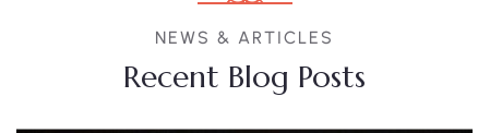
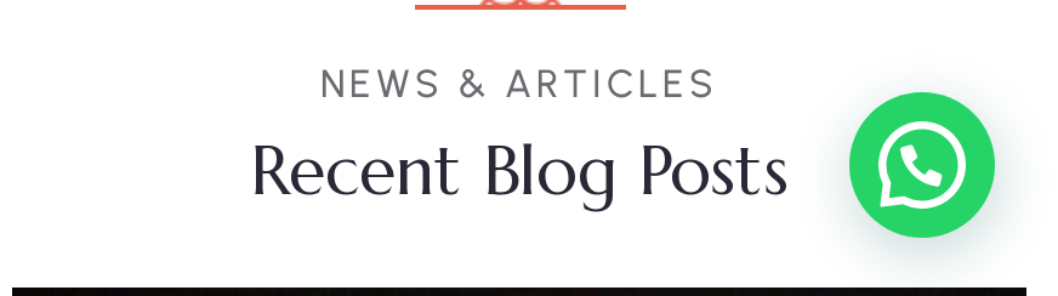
none -> [844,90,1000,247] [image]

